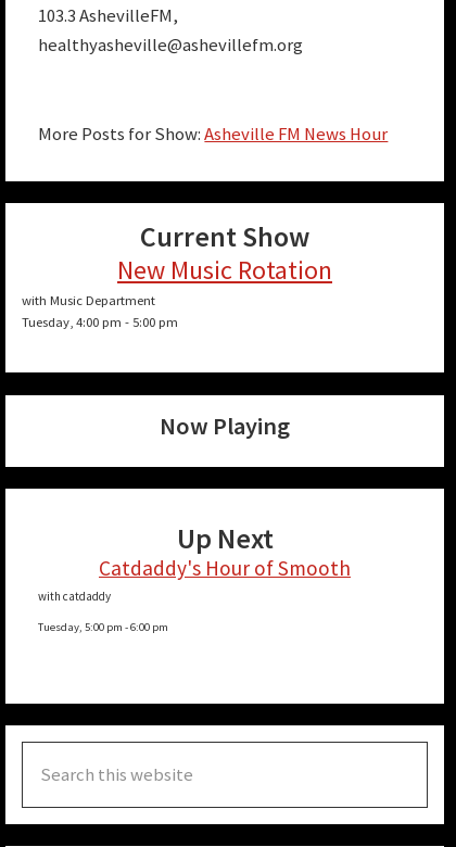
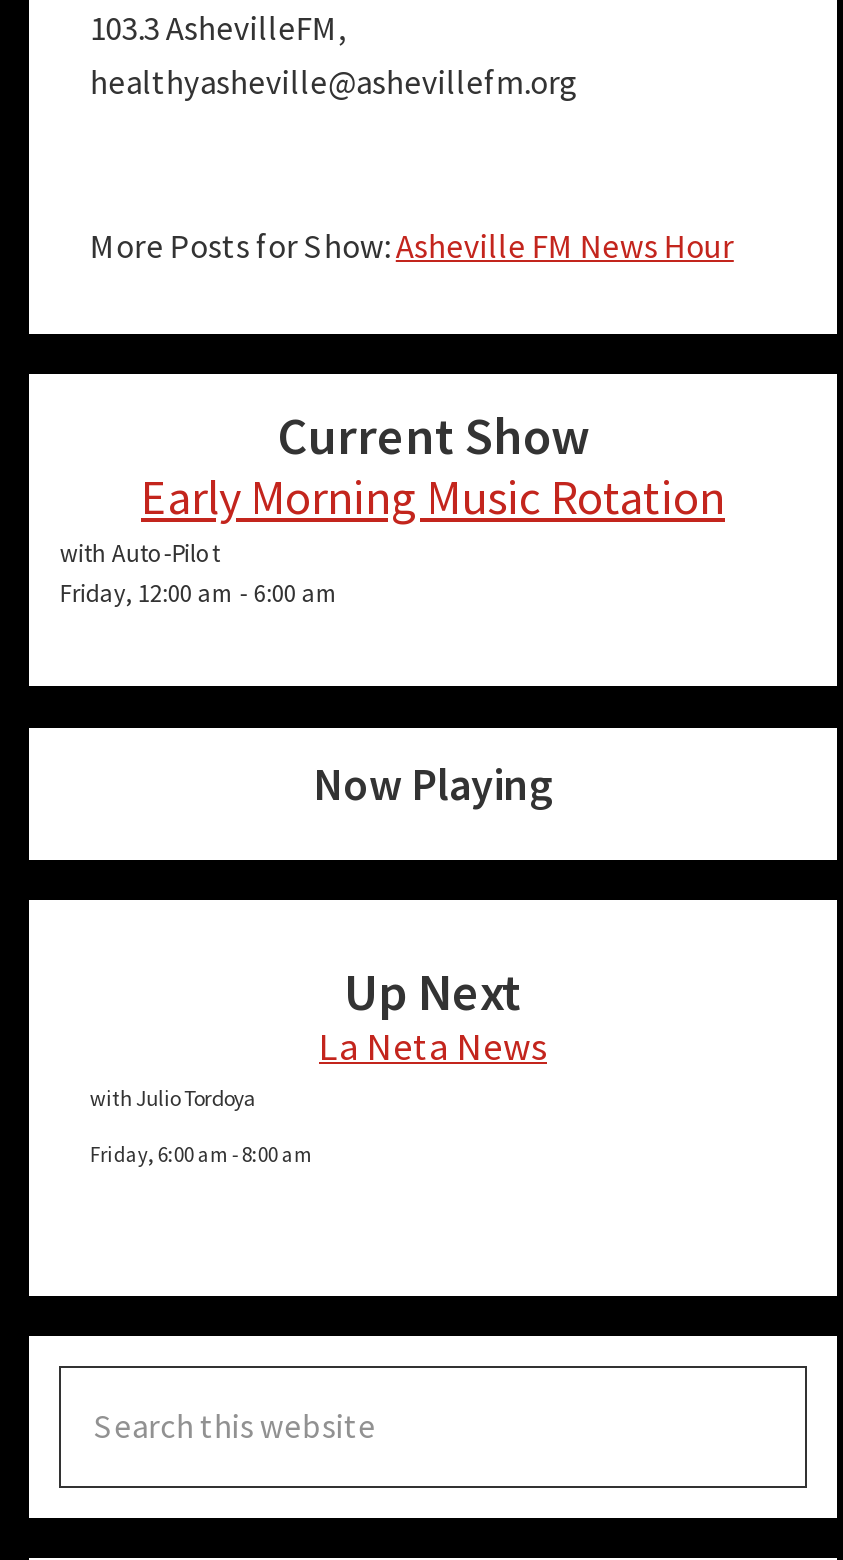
[22,254,332,331] New Music Rotation | with Music Department | Tuesday, 4:00 pm - 5:00 pm -> [60,467,725,609] Early Morning Music Rotation | with Auto-Pilot | Friday, 12:00 am - 6:00 am
[38,555,351,604] Catdaddy's Hour of Smooth | with catdaddy -> [90,1022,547,1112] La Neta News | with Julio Tordoya
[38,619,169,634] Tuesday, 5:00 pm - 6:00 pm -> [90,1140,312,1168] Friday, 6:00 am - 8:00 am

